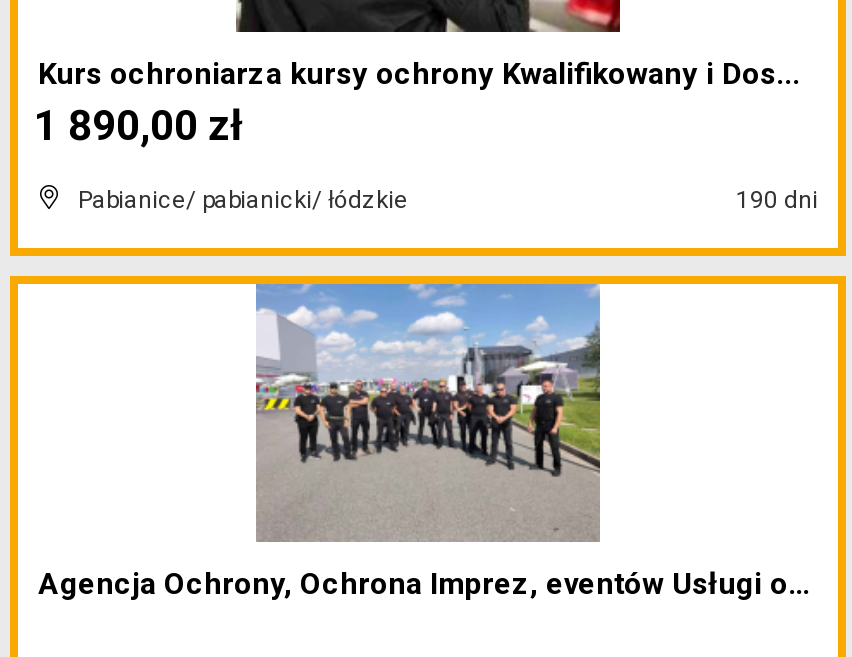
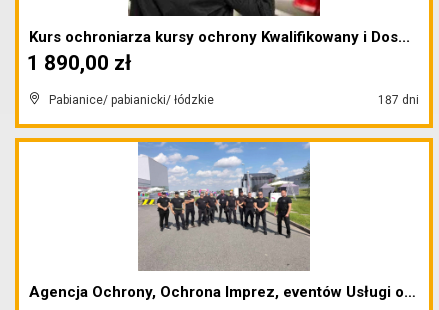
[730,186,818,214] 190 dni -> [375,93,419,107] 187 dni

